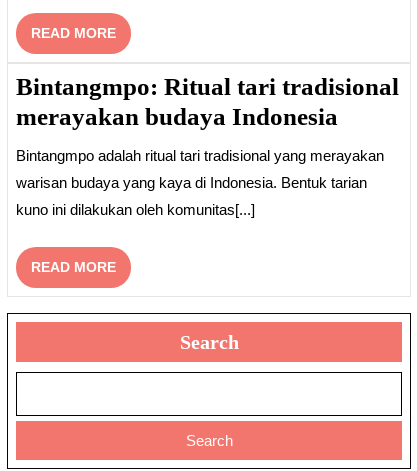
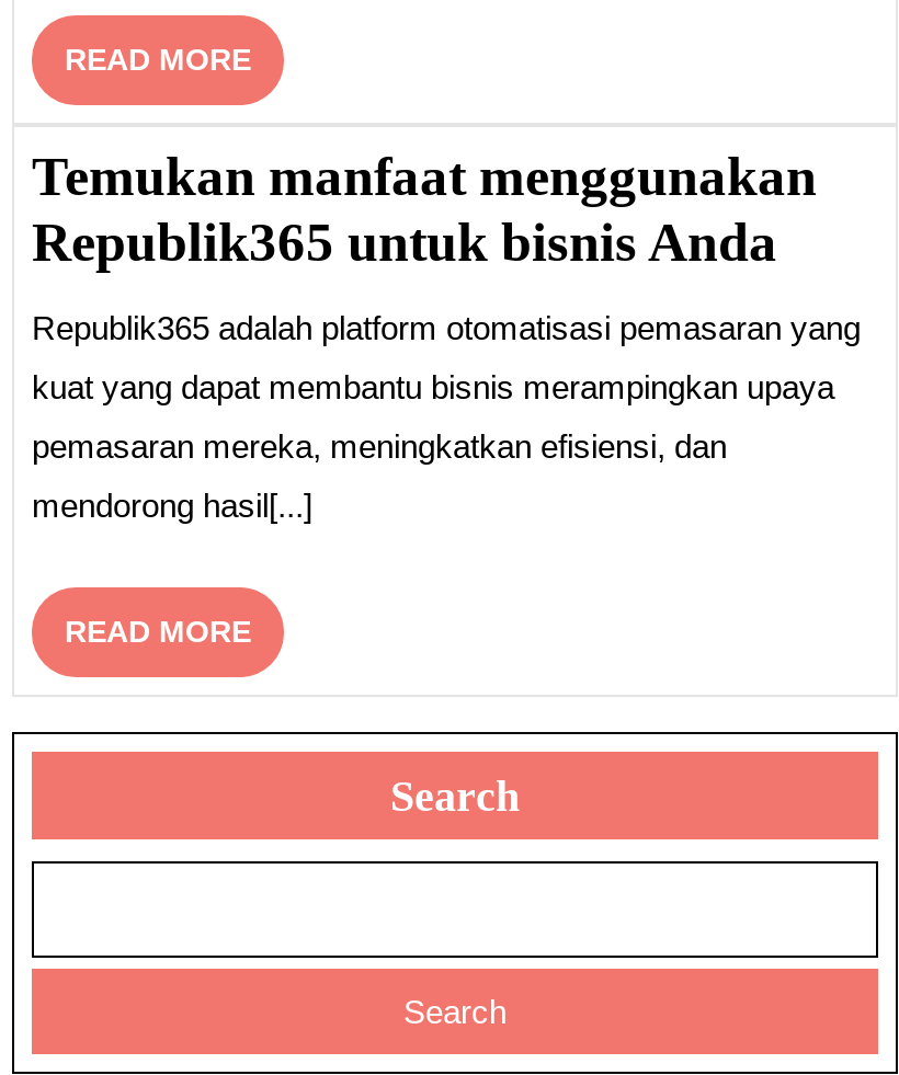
[16,73,399,218] Bintangmpo: Ritual tari tradisional | merayakan budaya Indonesia | Bintangmpo adalah ritual tari tradisional yang merayakan | warisan budaya yang kaya di Indonesia. Bentuk tarian | kuno ini dilakukan oleh komunitas[...] -> [32,147,861,524] Temukan manfaat menggunakan | Republik365 untuk bisnis Anda | Republik365 adalah platform otomatisasi pemasaran yang | kuat yang dapat membantu bisnis merampingkan upaya | pemasaran mereka, meningkatkan efisiensi, dan | mendorong hasil[...]

